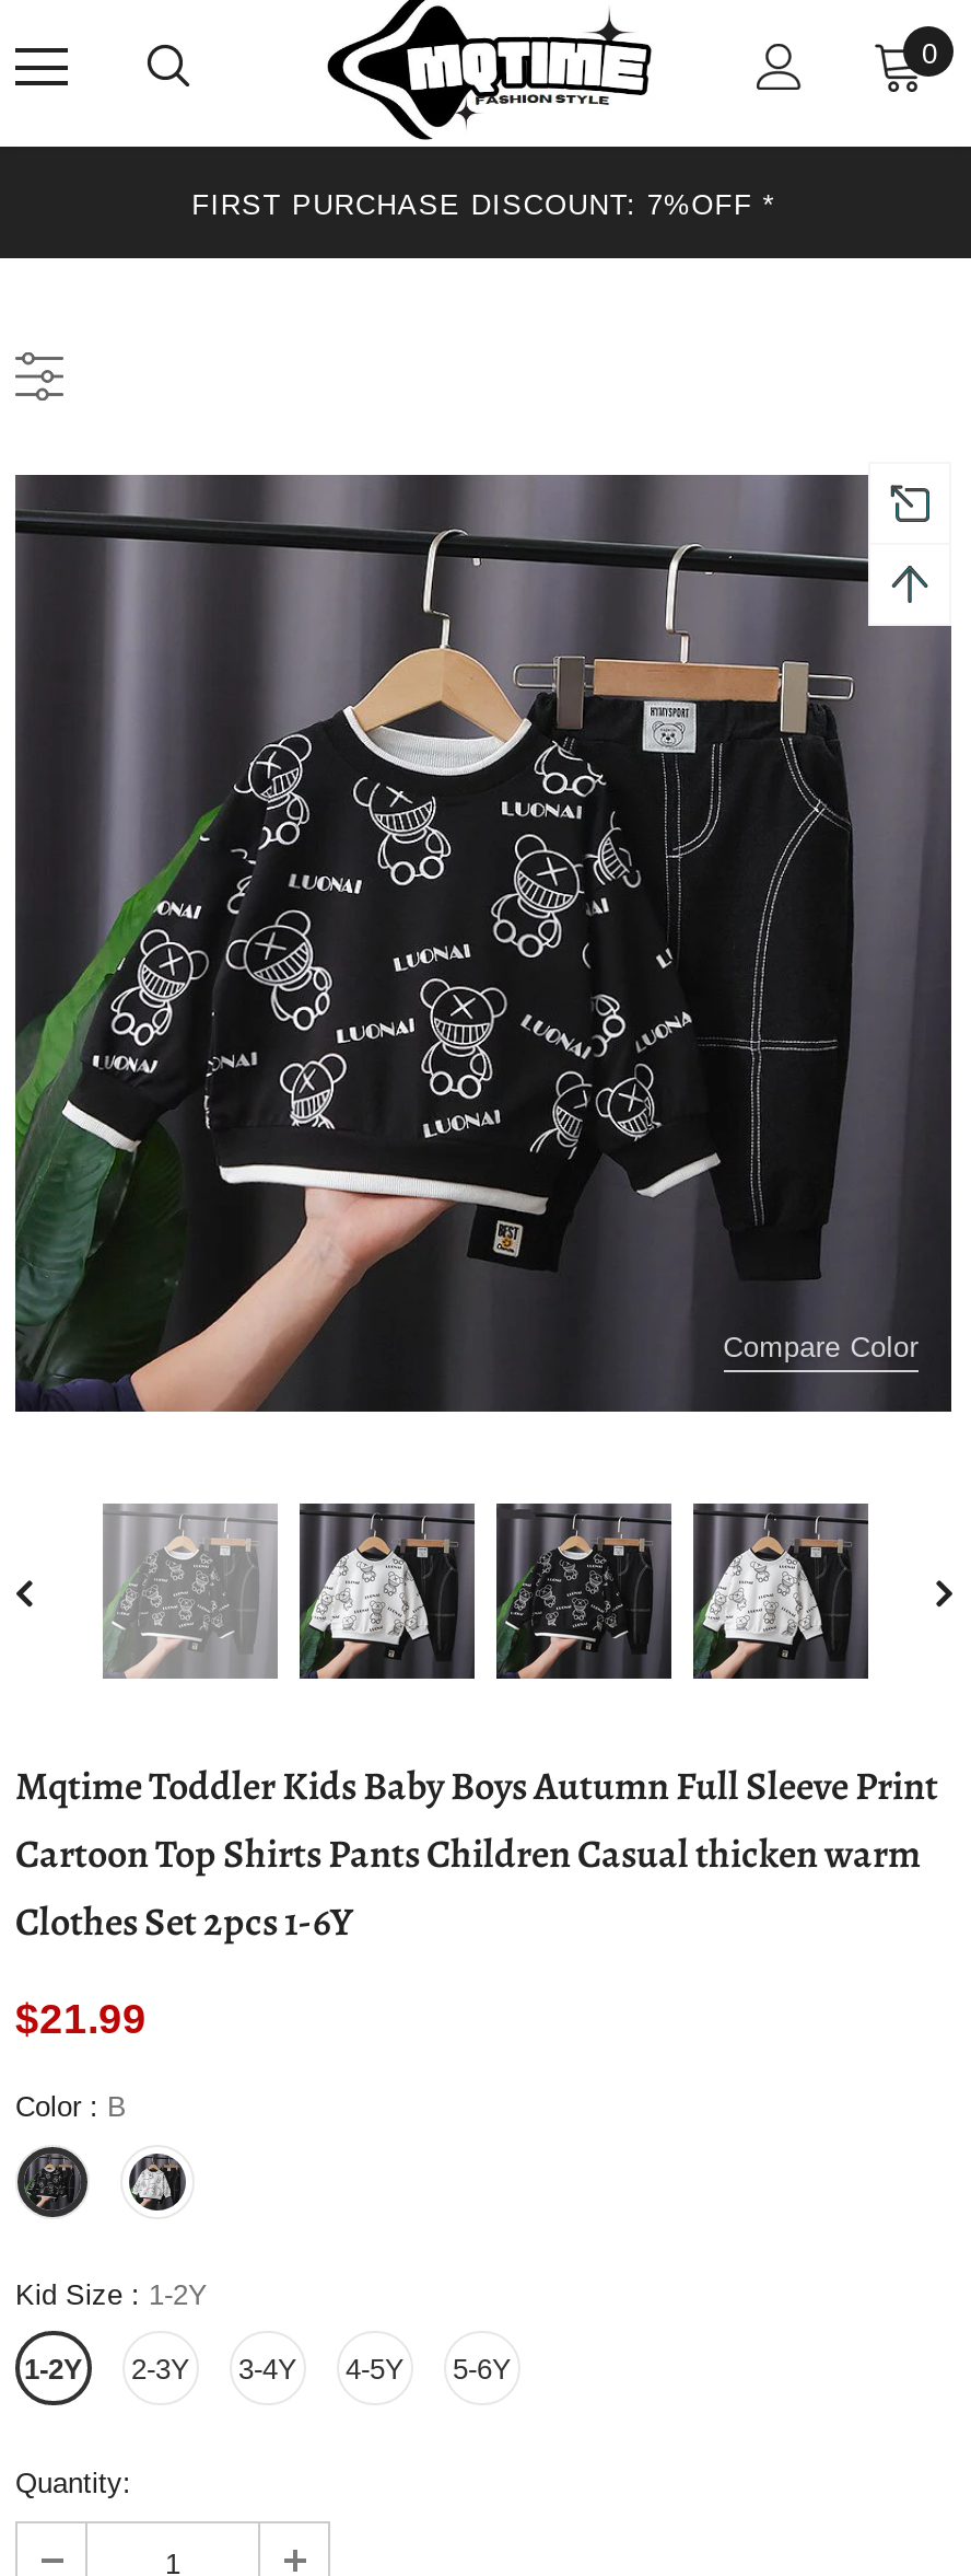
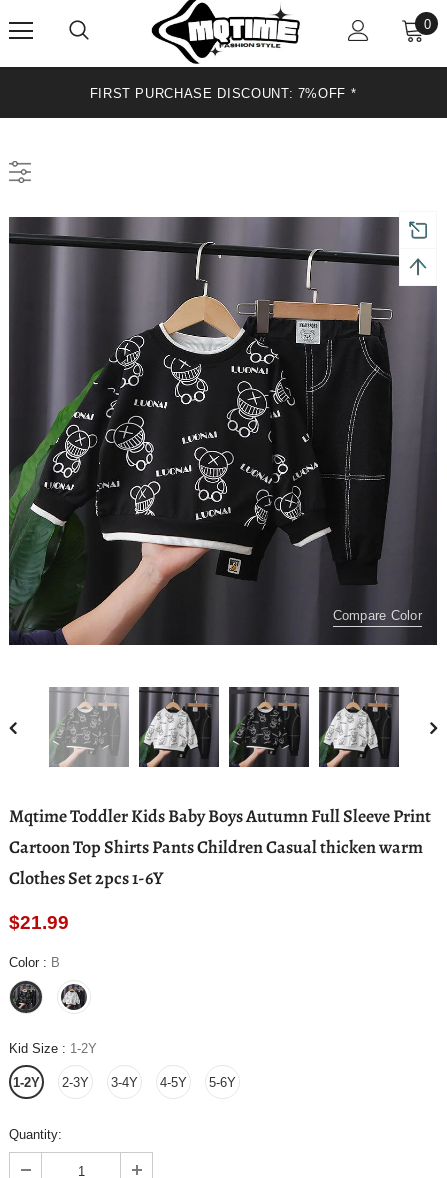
[197,188,770,221] FIRST PURCHASE DISCOUNT: 7%OFF* -> [90,86,356,101] FIRST PURCHASE DISCOUNT: 7%OFF *

